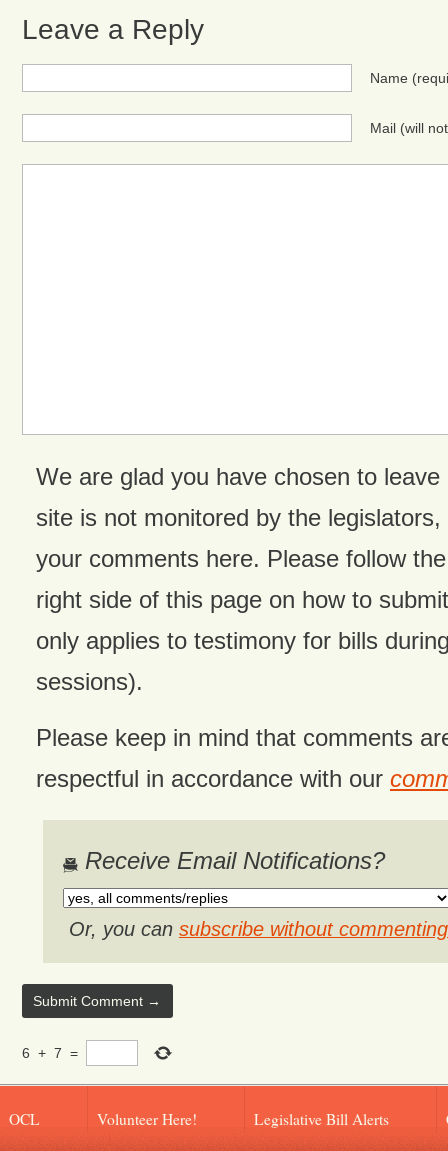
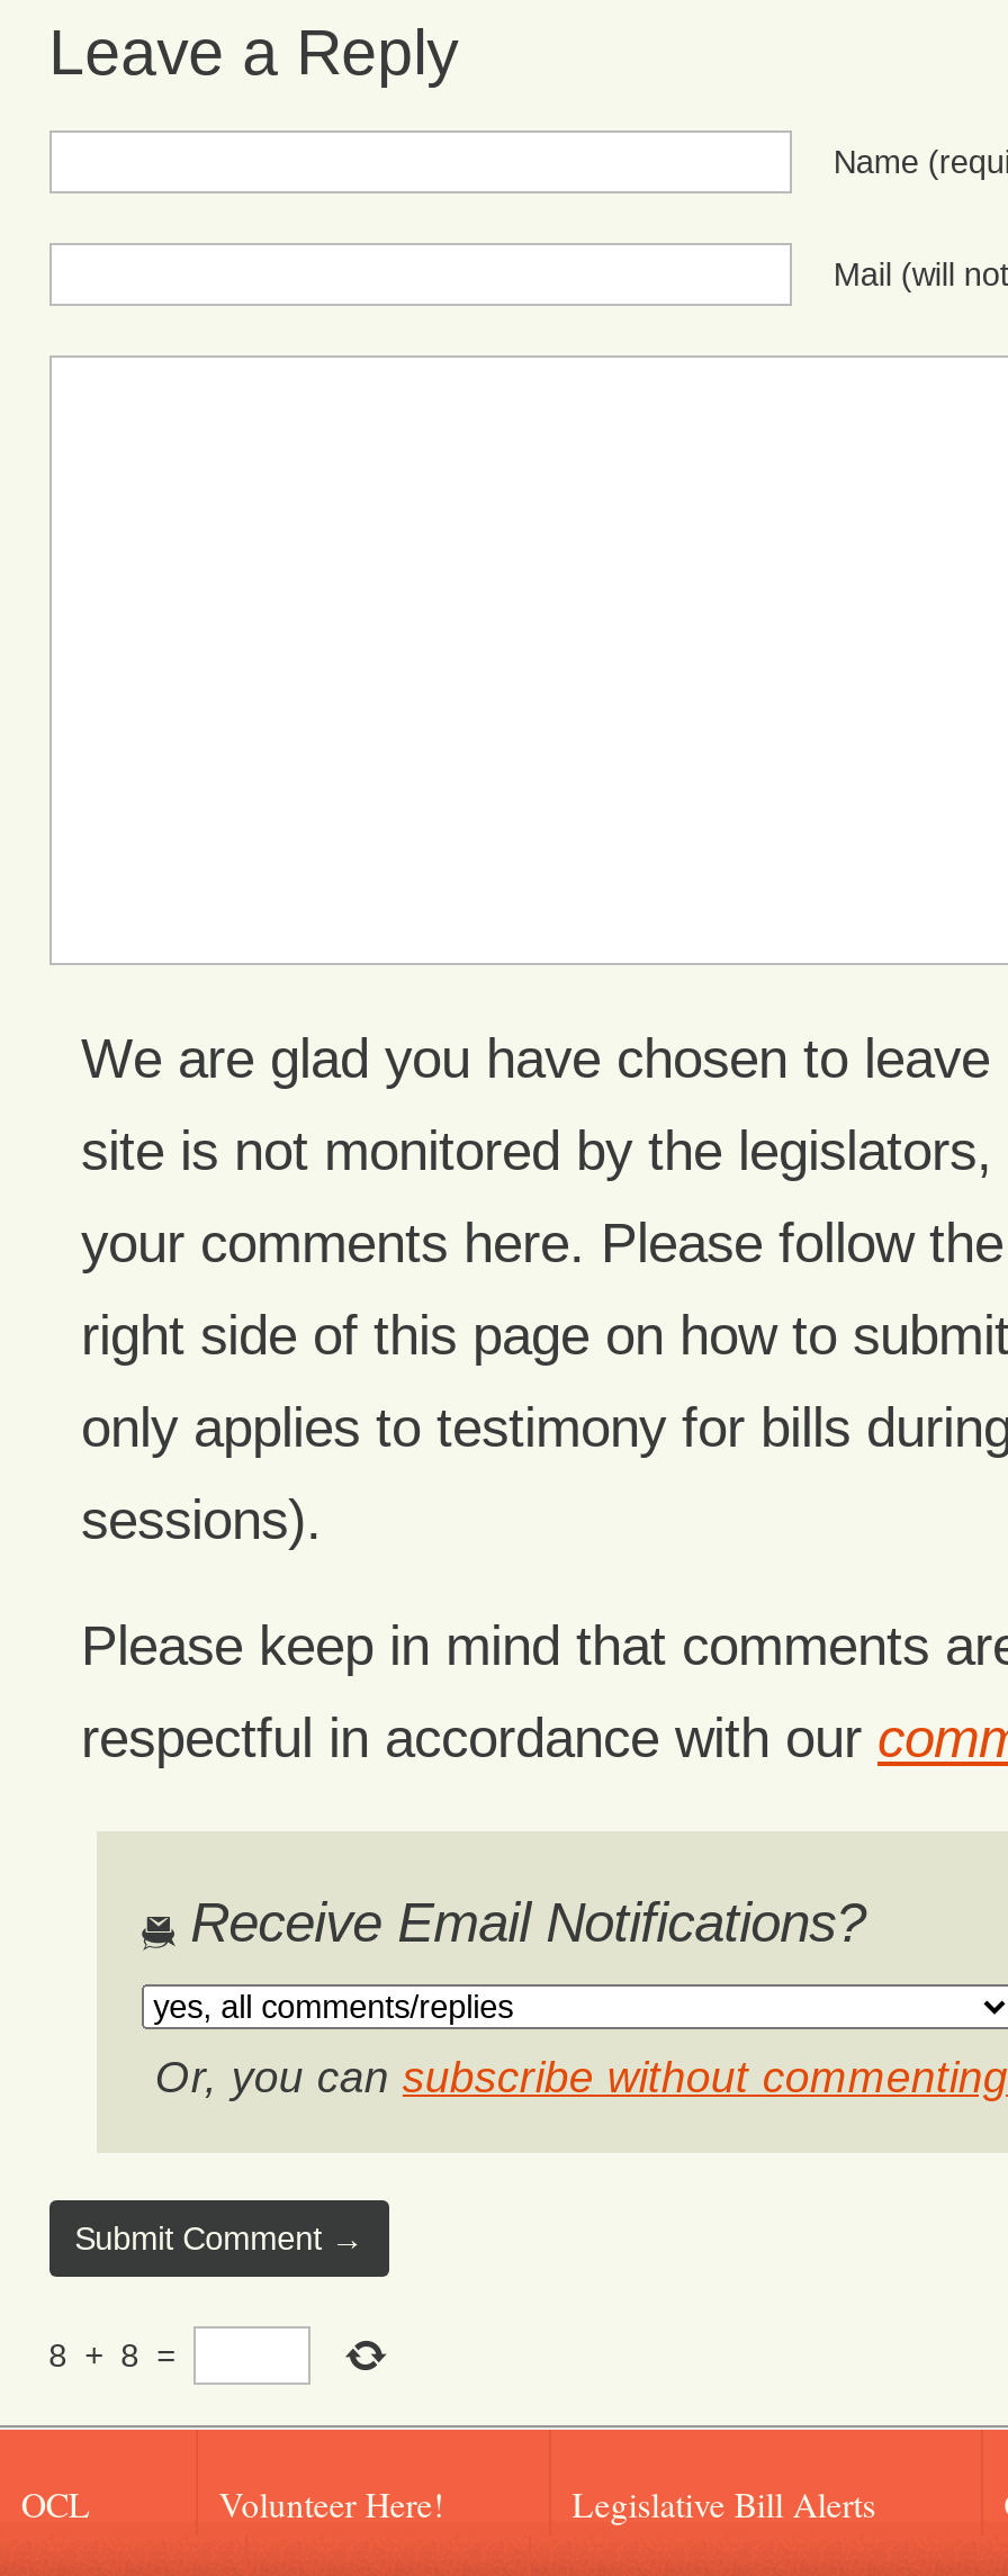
[22,1044,82,1060] 6 + 7 = -> [49,2336,184,2372] 8 + 8 =

